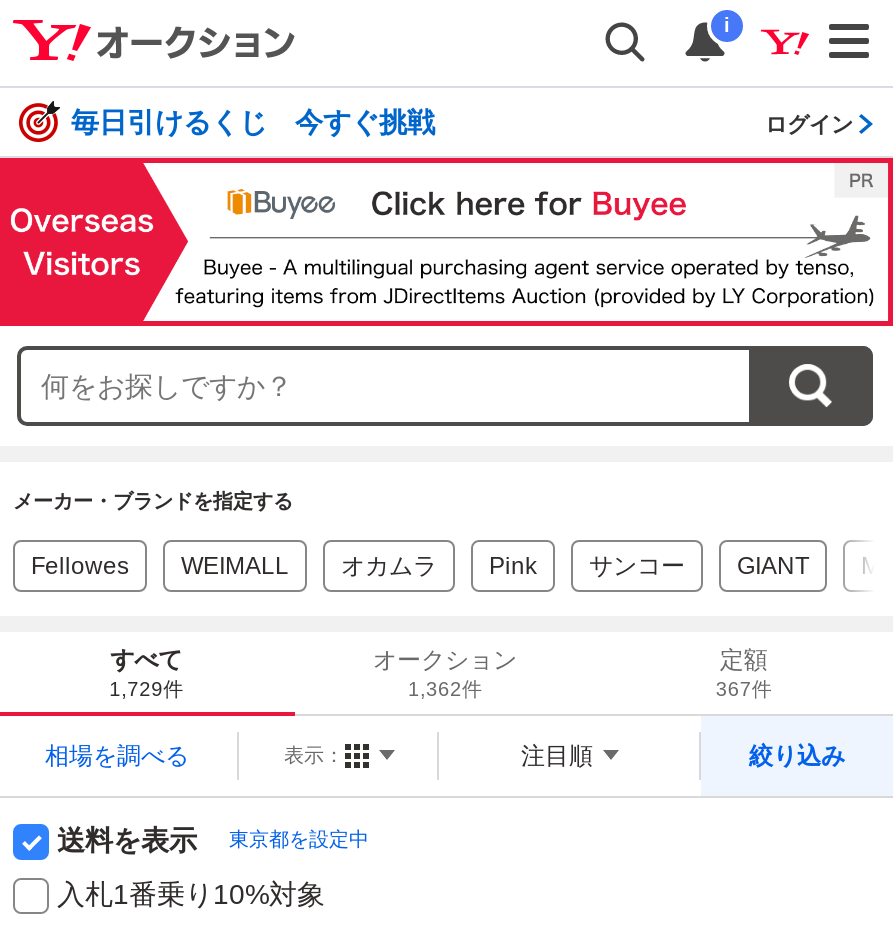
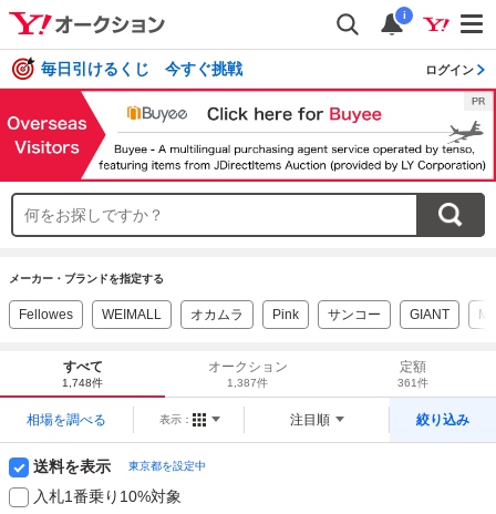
[109,677,183,699] 1,729件 -> [62,376,103,388] 1,748件
[408,677,482,699] 1,362件 -> [228,376,268,388] 1,387件
[716,677,772,699] 367件 -> [398,376,429,388] 361件

